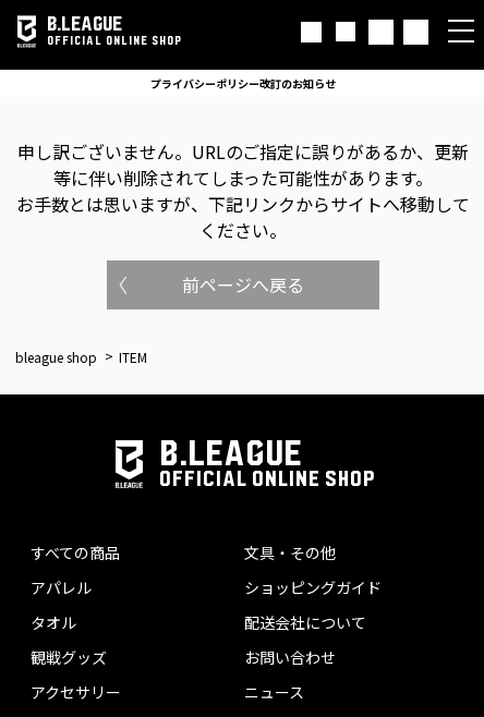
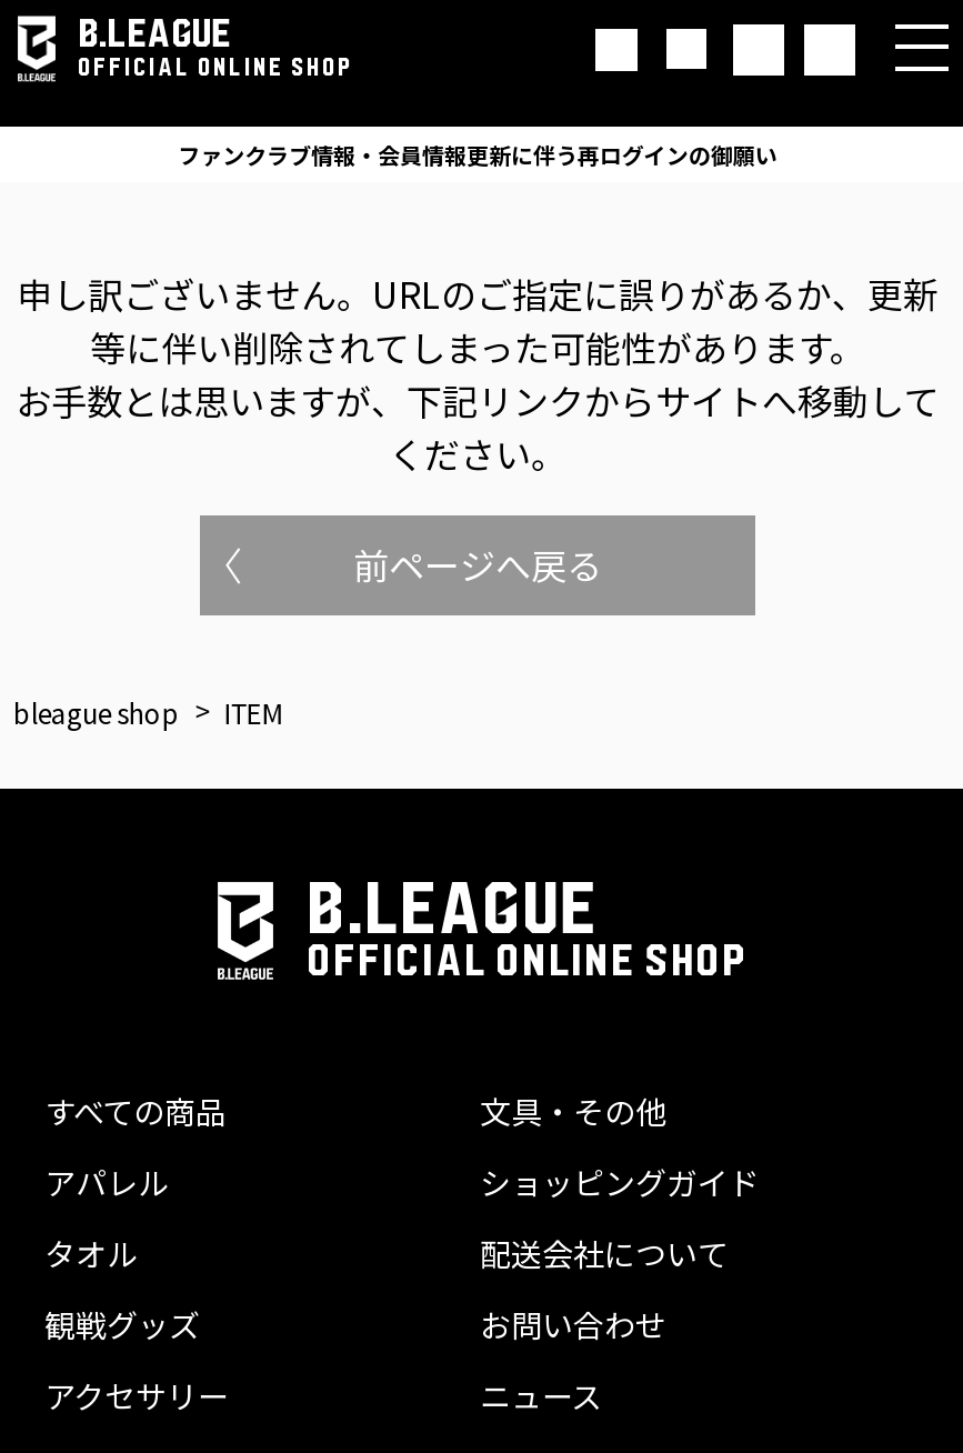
[151,75,336,92] プライバシーポリシー改訂のお知らせ -> [178,138,777,171] ファンクラブ情報・会員情報更新に伴う再ログインの御願い

